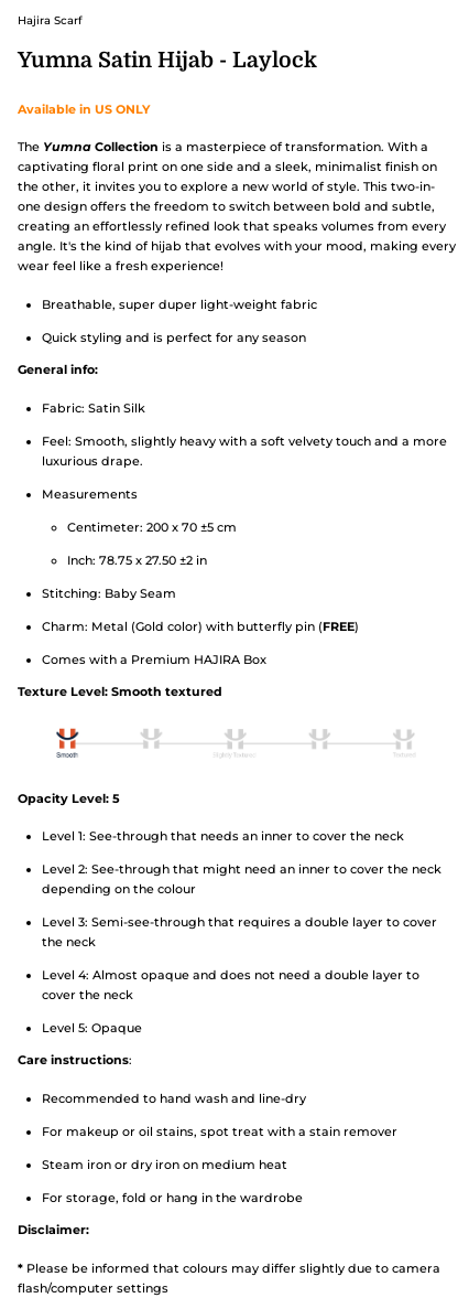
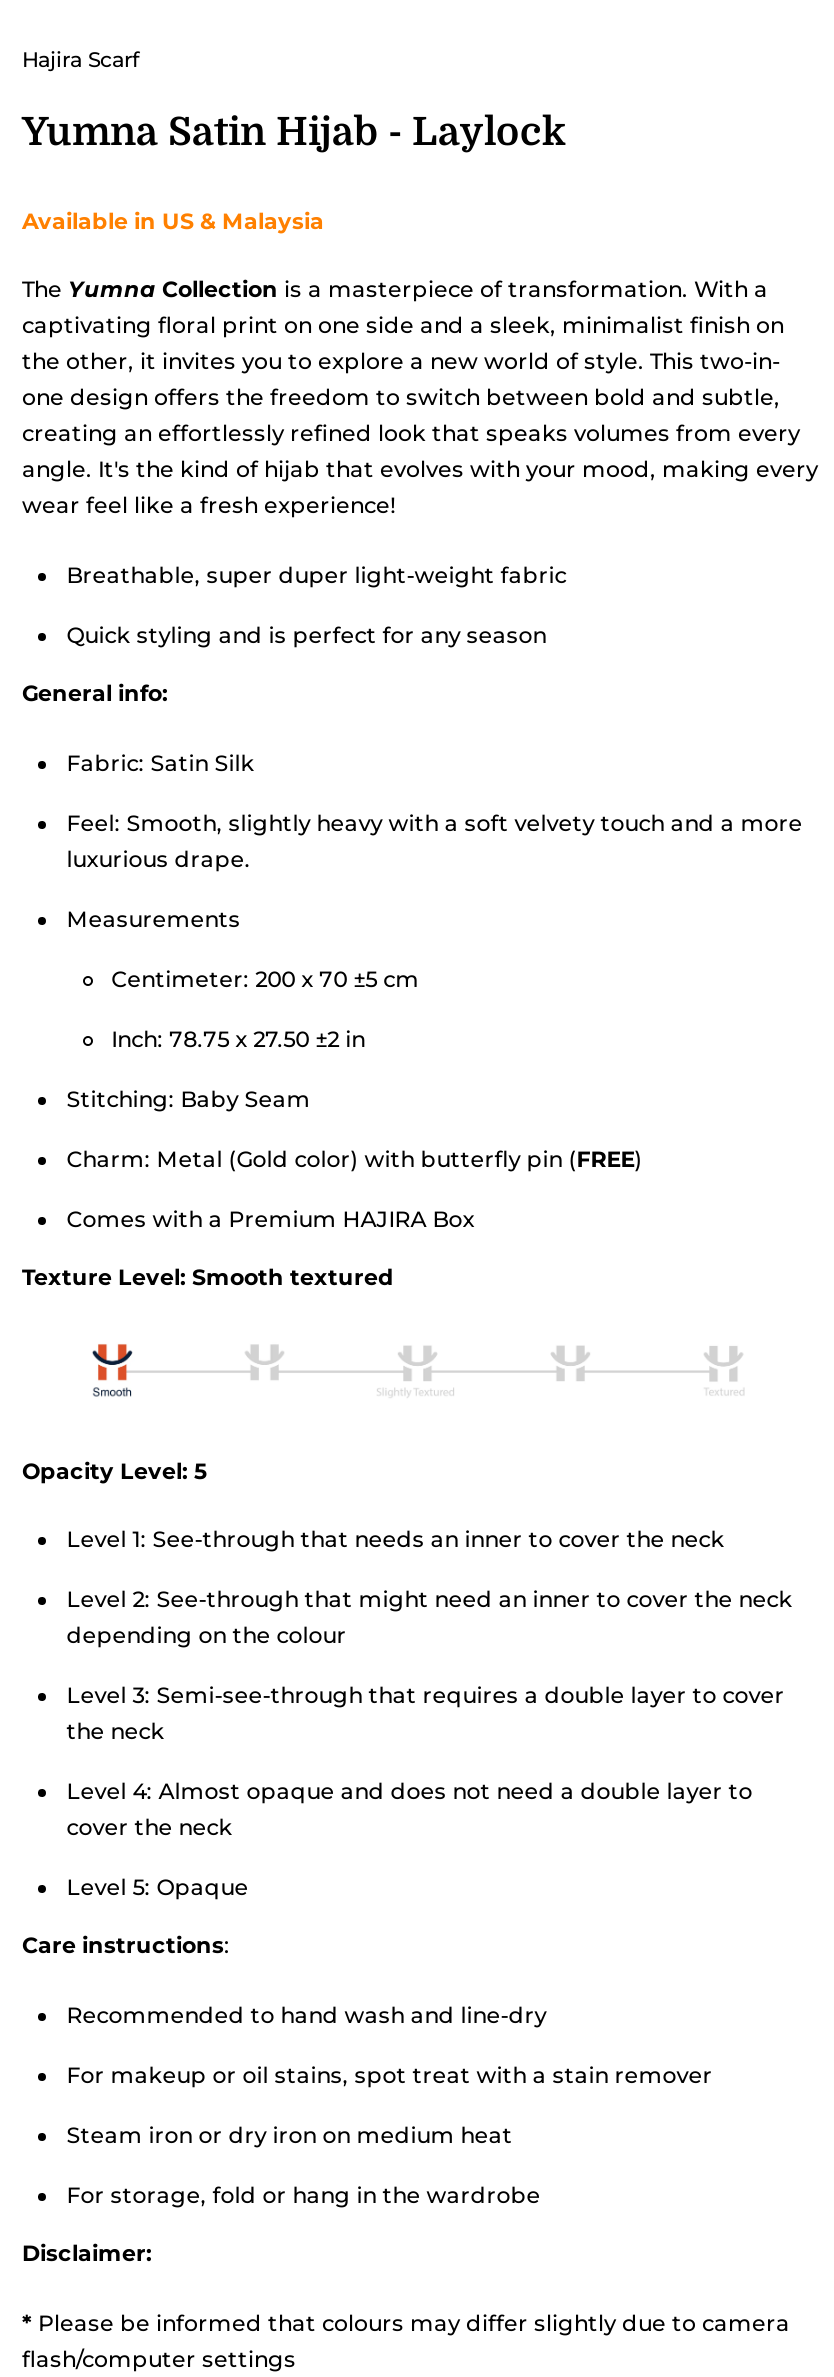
[18,101,150,116] Available in US ONLY -> [22,206,330,234] Available in US & Malaysia

